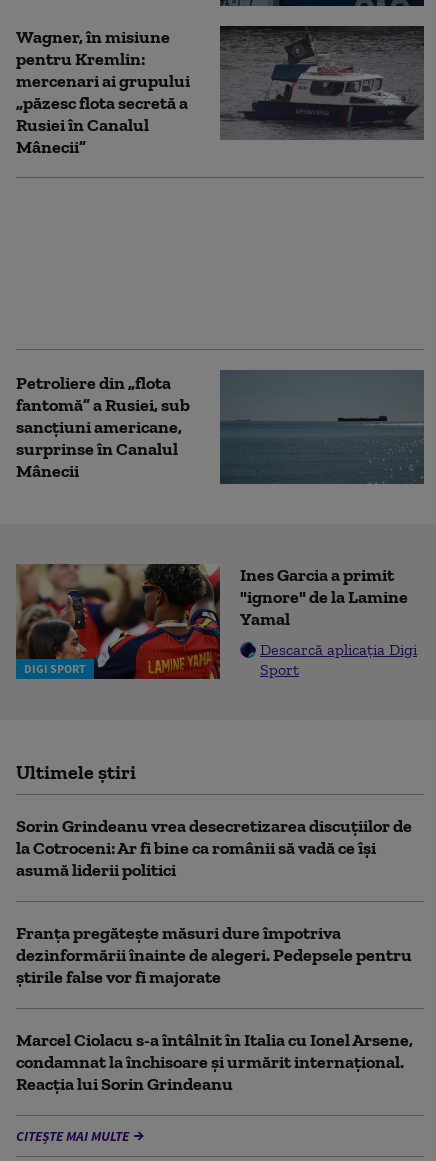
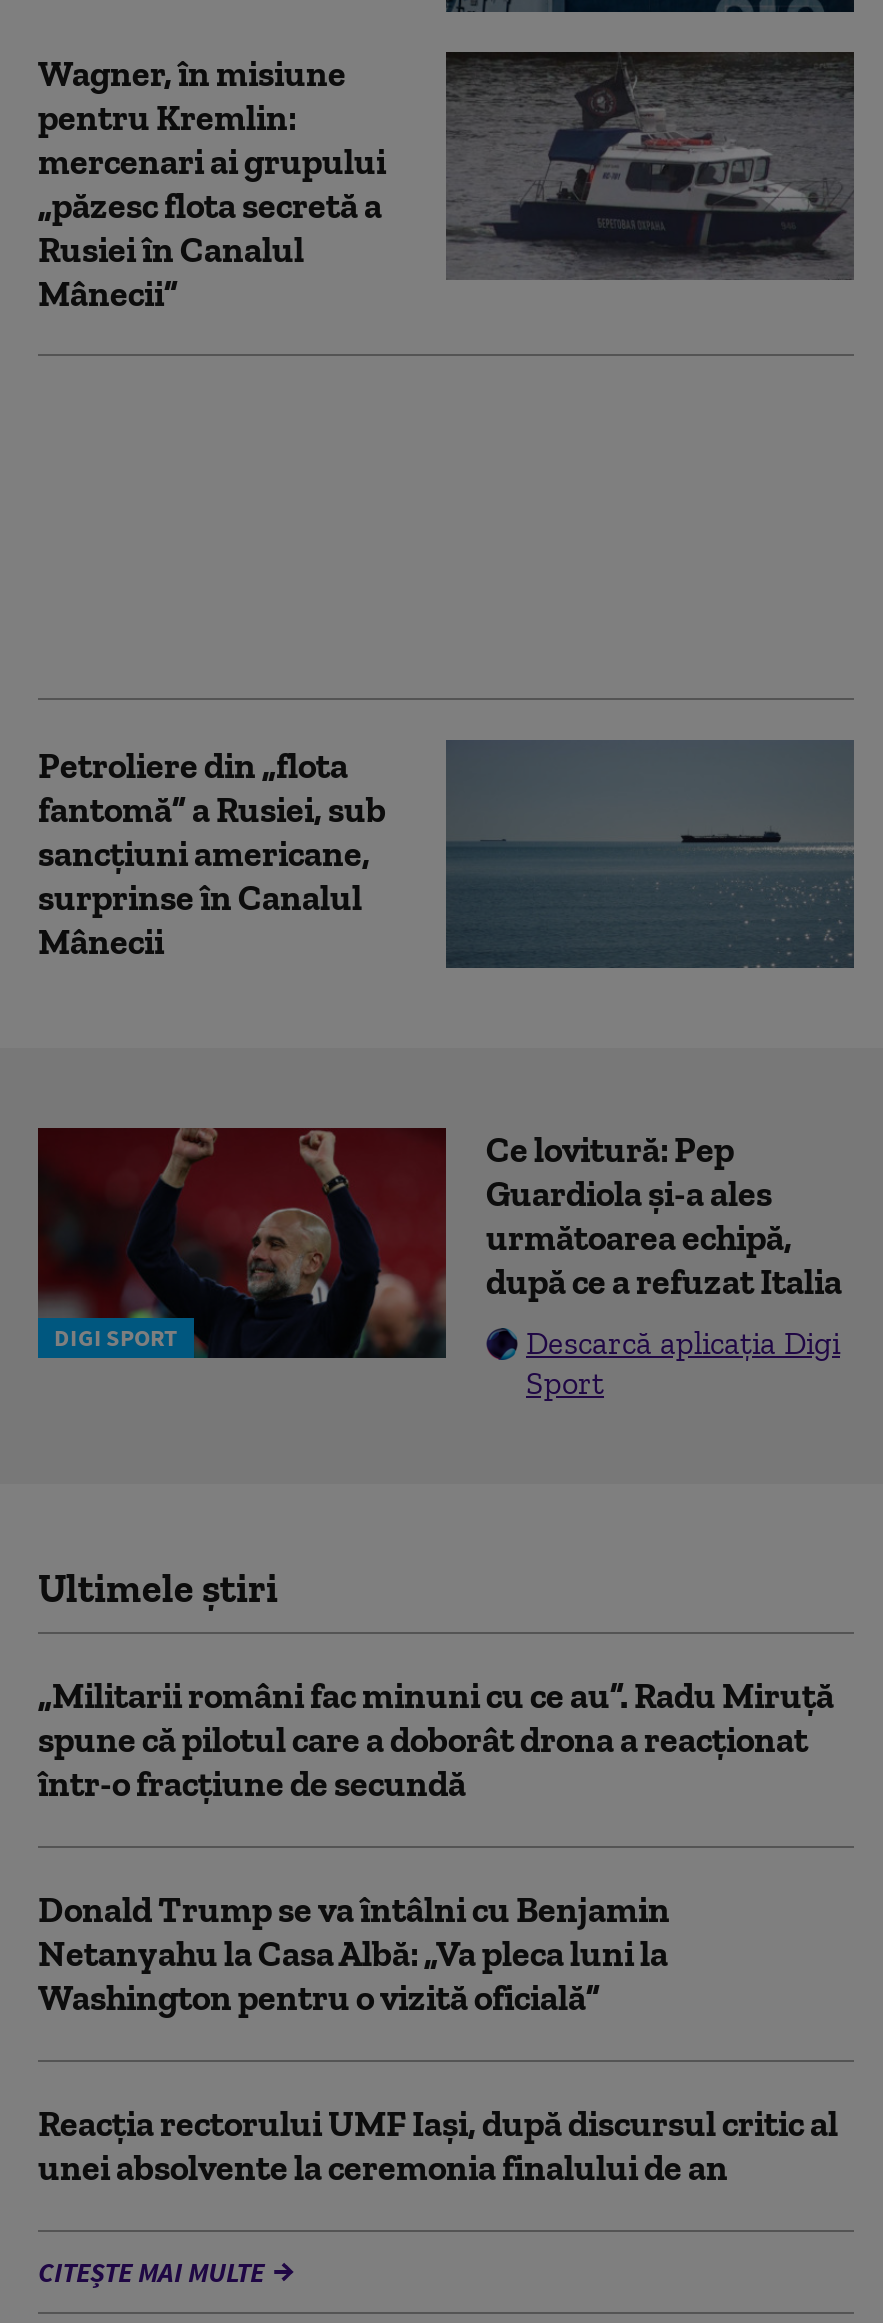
[15,563,408,680] [image] | Ines Garcia a primit | "ignore" de la Lamine | Yamal -> [36,1126,842,1360] [image] | Ce lovitură: Pep | Guardiola și-a ales | următoarea echipă, | după ce a refuzat Italia
moved [16,640,417,784] -> [38,1325,840,1613]: Descarcă aplicația Digi | Sport | Ultimele știri
[16,815,412,881] Sorin Grindeanu vrea desecretizarea discuțiilor de | la Cotroceni: Ar fi bine ca românii să vadă ce îşi | asumă liderii politici -> [38,1675,834,1807] „Militarii români fac minuni cu ce au”. Radu Miruță | spune că pilotul care a doborât drona a reacționat | într-o fracțiune de secundă
[16,922,412,988] Franța pregătește măsuri dure împotriva | dezinformării înainte de alegeri. Pedepsele pentru | știrile false vor fi majorate -> [38,1889,670,2021] Donald Trump se va întâlni cu Benjamin | Netanyahu la Casa Albă: „Va pleca luni la | Washington pentru o vizită oficială”
[16,1029,413,1095] Marcel Ciolacu s-a întâlnit în Italia cu Ionel Arsene, | condamnat la închisoare și urmărit internațional. | Reacția lui Sorin Grindeanu -> [38,2103,838,2191] Reacția rectorului UMF Iaşi, după discursul critic al | unei absolvente la ceremonia finalului de an

